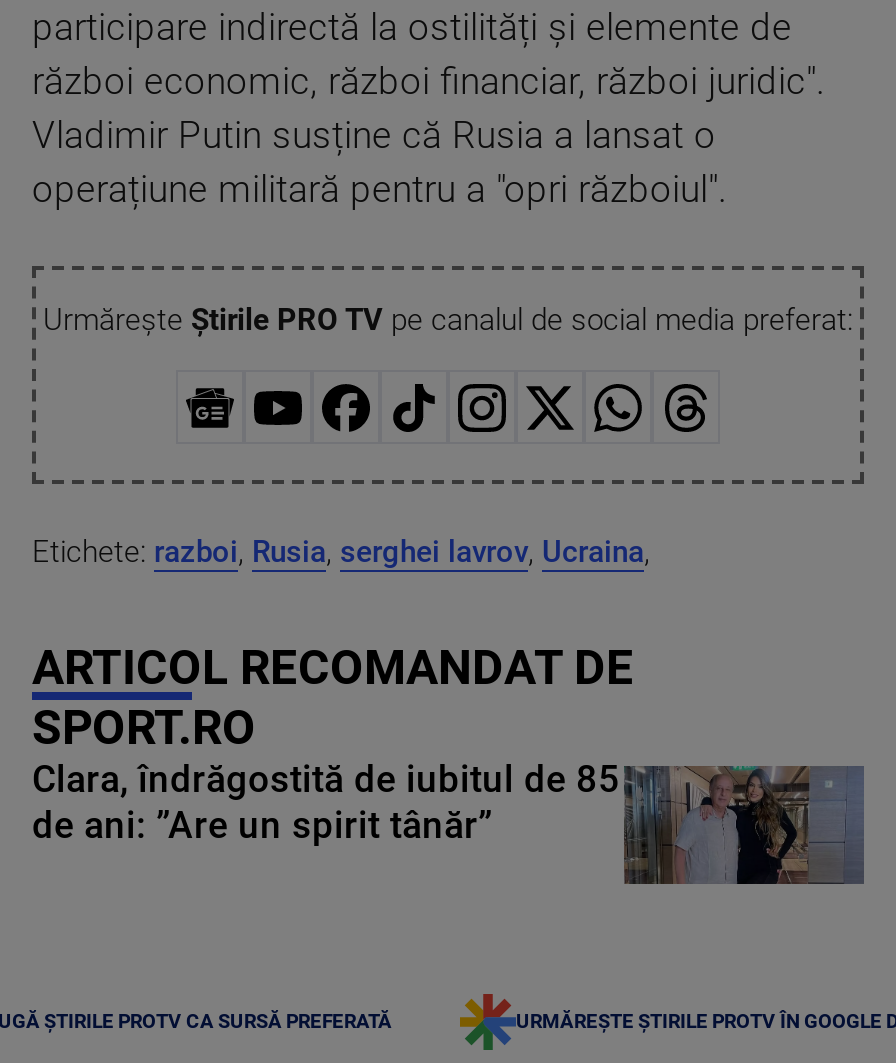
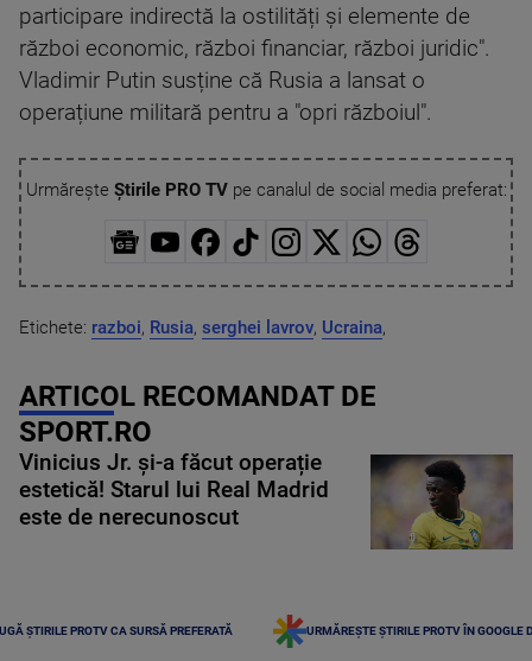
[32,758,864,886] [image] | Clara, îndrăgostită de iubitul de 85 | de ani: ”Are un spirit tânăr” -> [19,450,513,551] [image] | Vinicius Jr. și-a făcut operație | estetică! Starul lui Real Madrid | este de nerecunoscut

